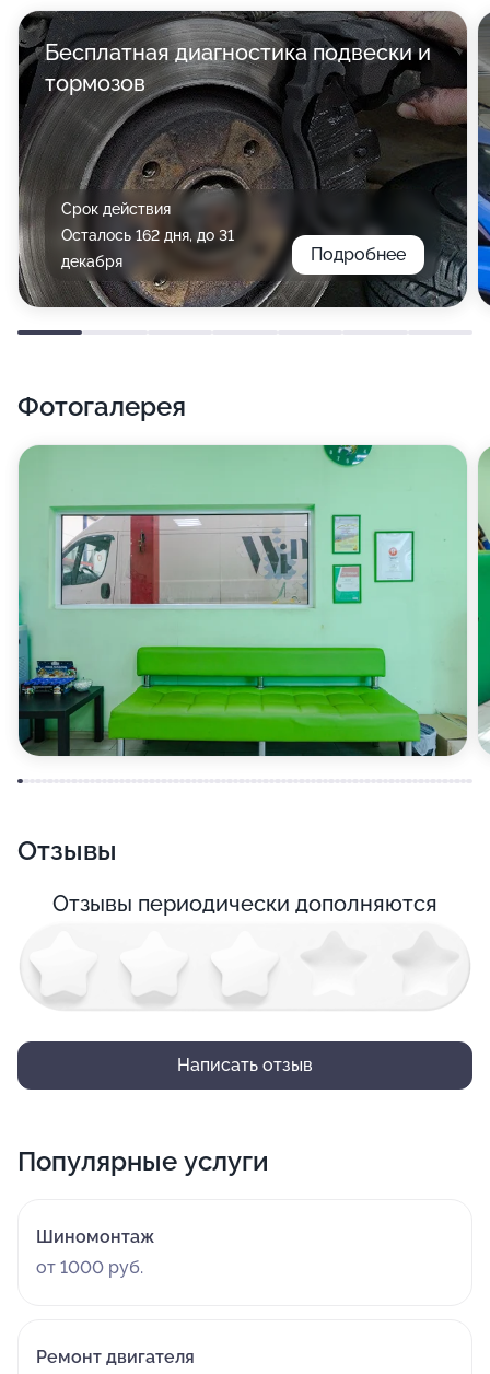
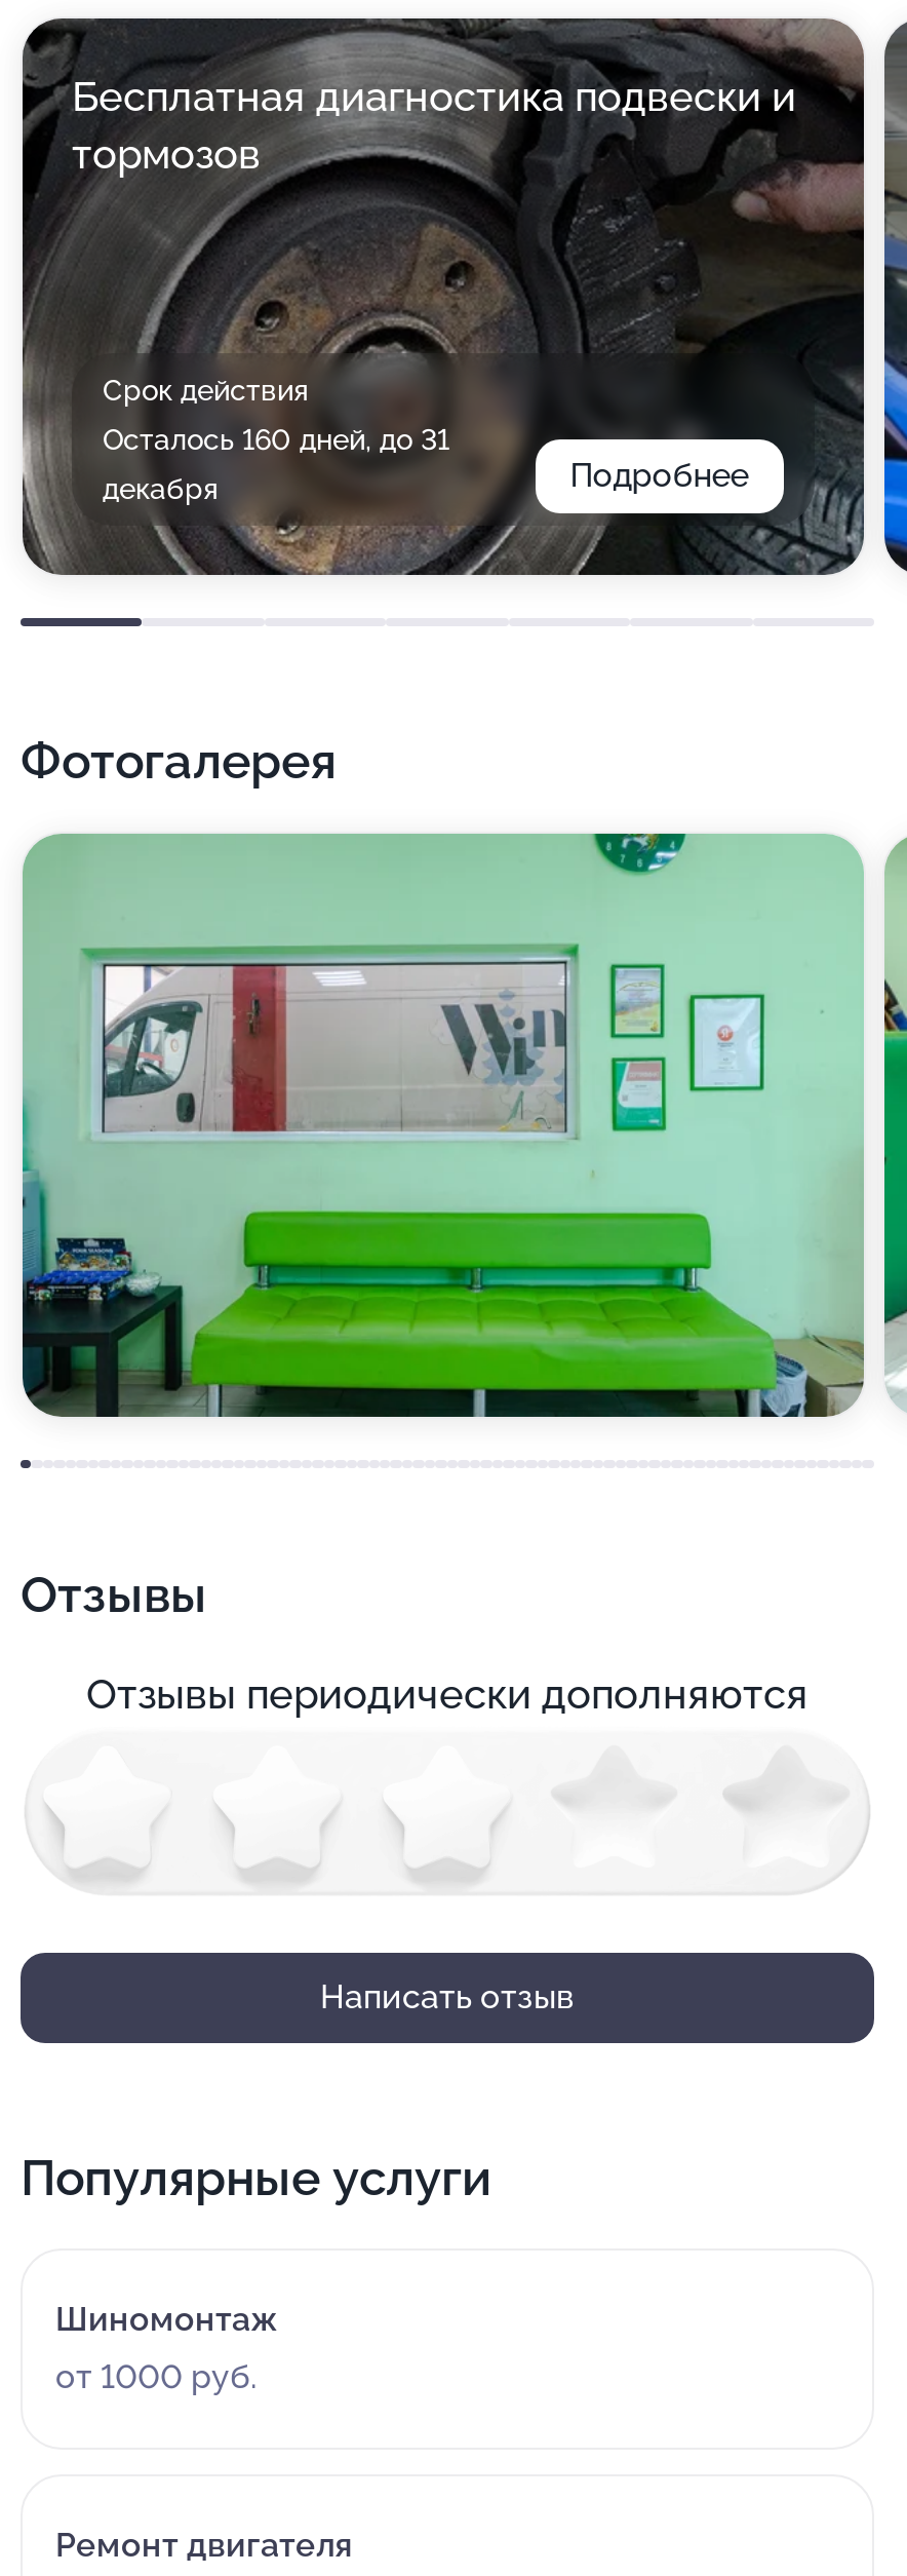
[61,226,234,244] Осталось 162 дня, до 31 -> [103,423,449,456] Осталось 160 дней, до 31

